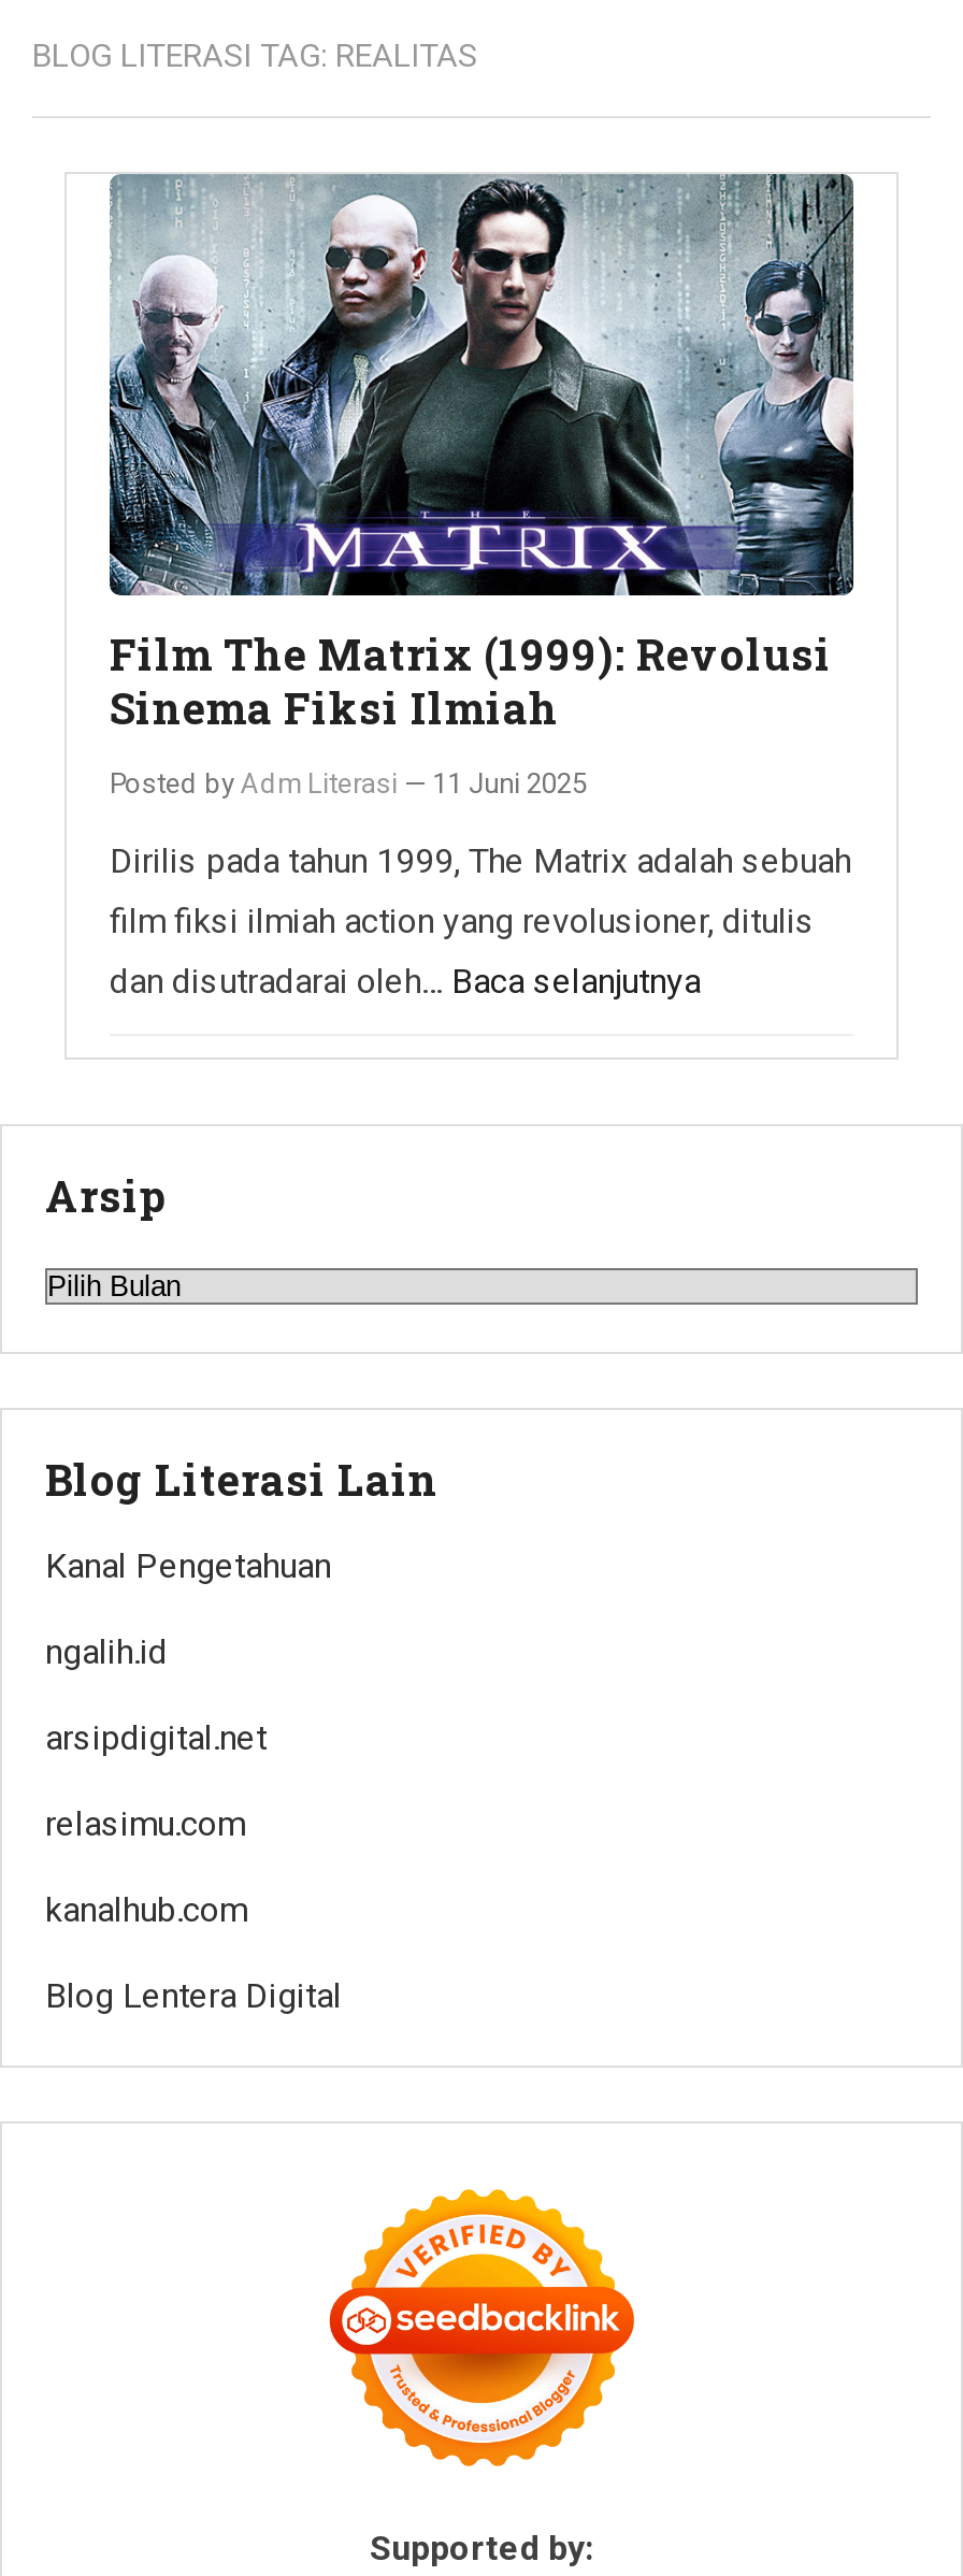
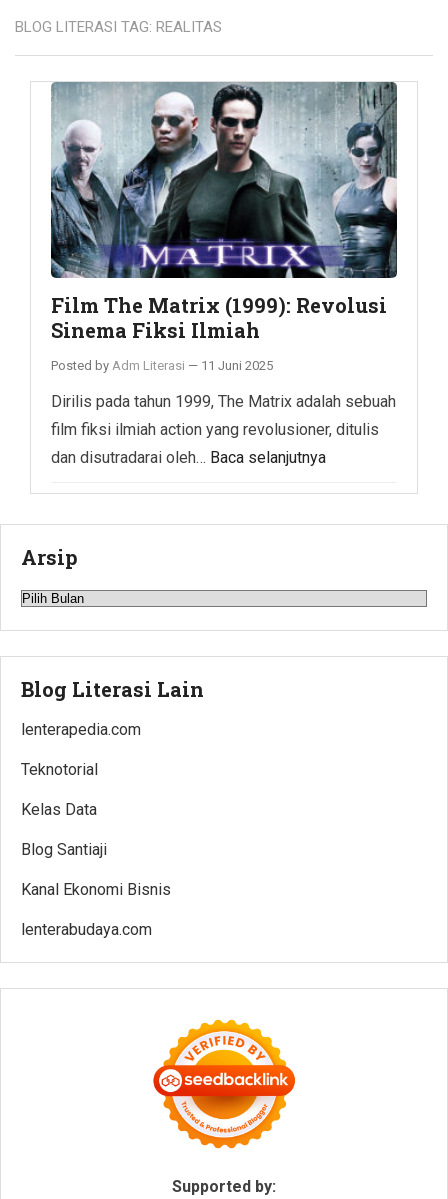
[45,1546,331,1587] Kanal Pengetahuan -> [21,720,141,739] lenterapedia.com
[45,1632,168,1673] ngalih.id -> [21,760,98,779] Teknotorial
[45,1718,267,1759] arsipdigital.net -> [21,800,97,819] Kelas Data
[45,1804,245,1845] relasimu.com -> [21,840,107,859] Blog Santiaji
[45,1890,247,1931] kanalhub.com -> [21,880,171,899] Kanal Ekonomi Bisnis
[45,1976,342,2017] Blog Lentera Digital -> [21,920,152,939] lenterabudaya.com

